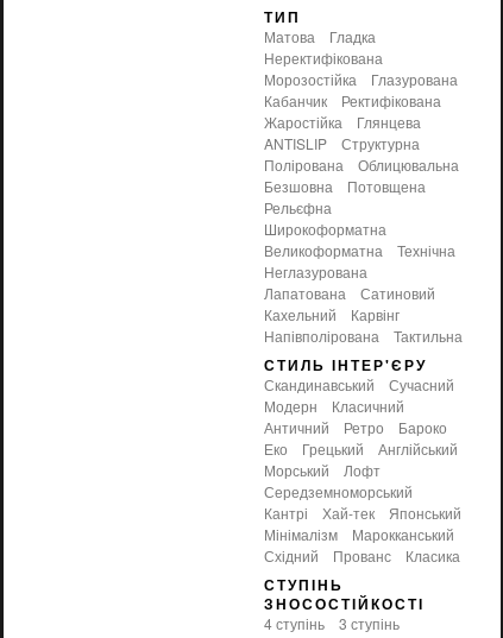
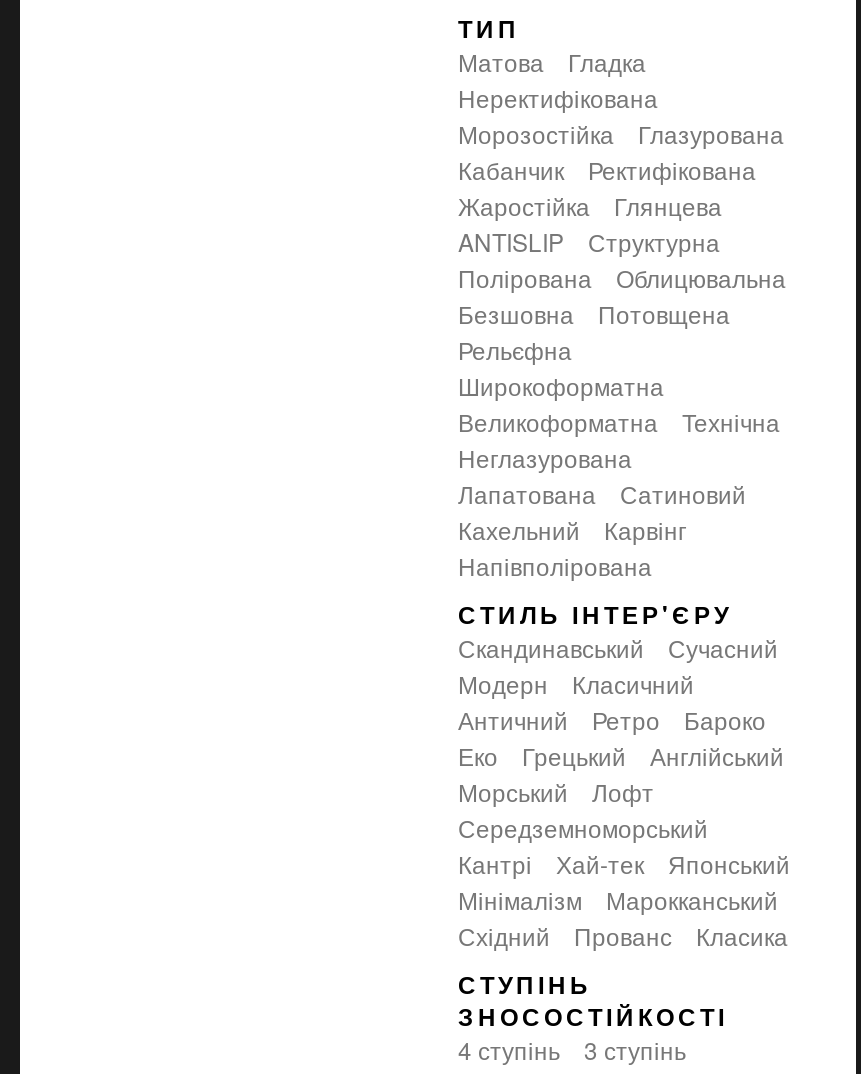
[401,326,463,346] тактильна -> none

